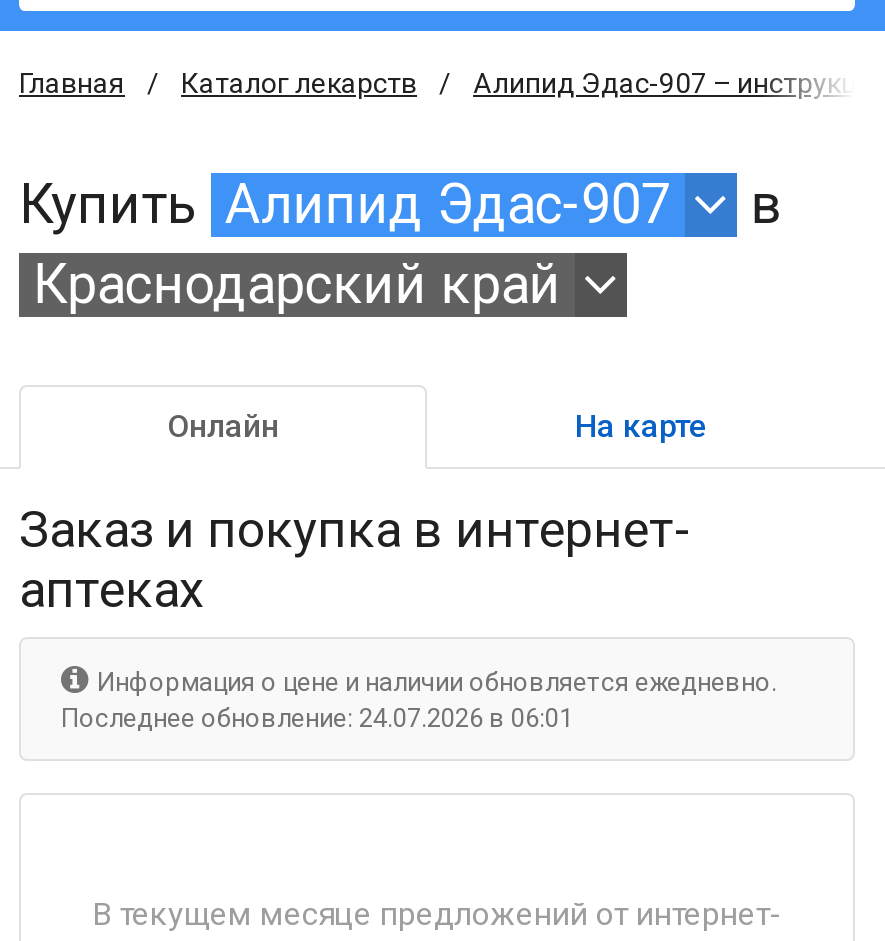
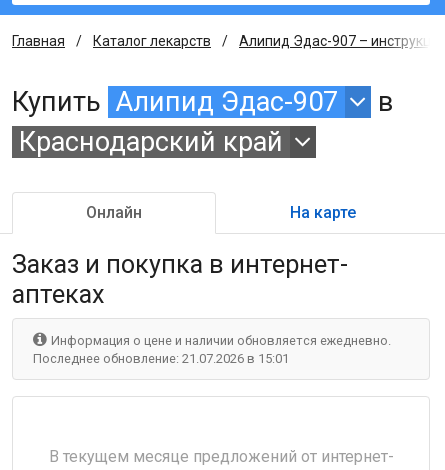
[61,703,573,733] Последнее обновление: 24.07.2026 в 06:01 -> [33,351,289,366] Последнее обновление: 21.07.2026 в 15:01

